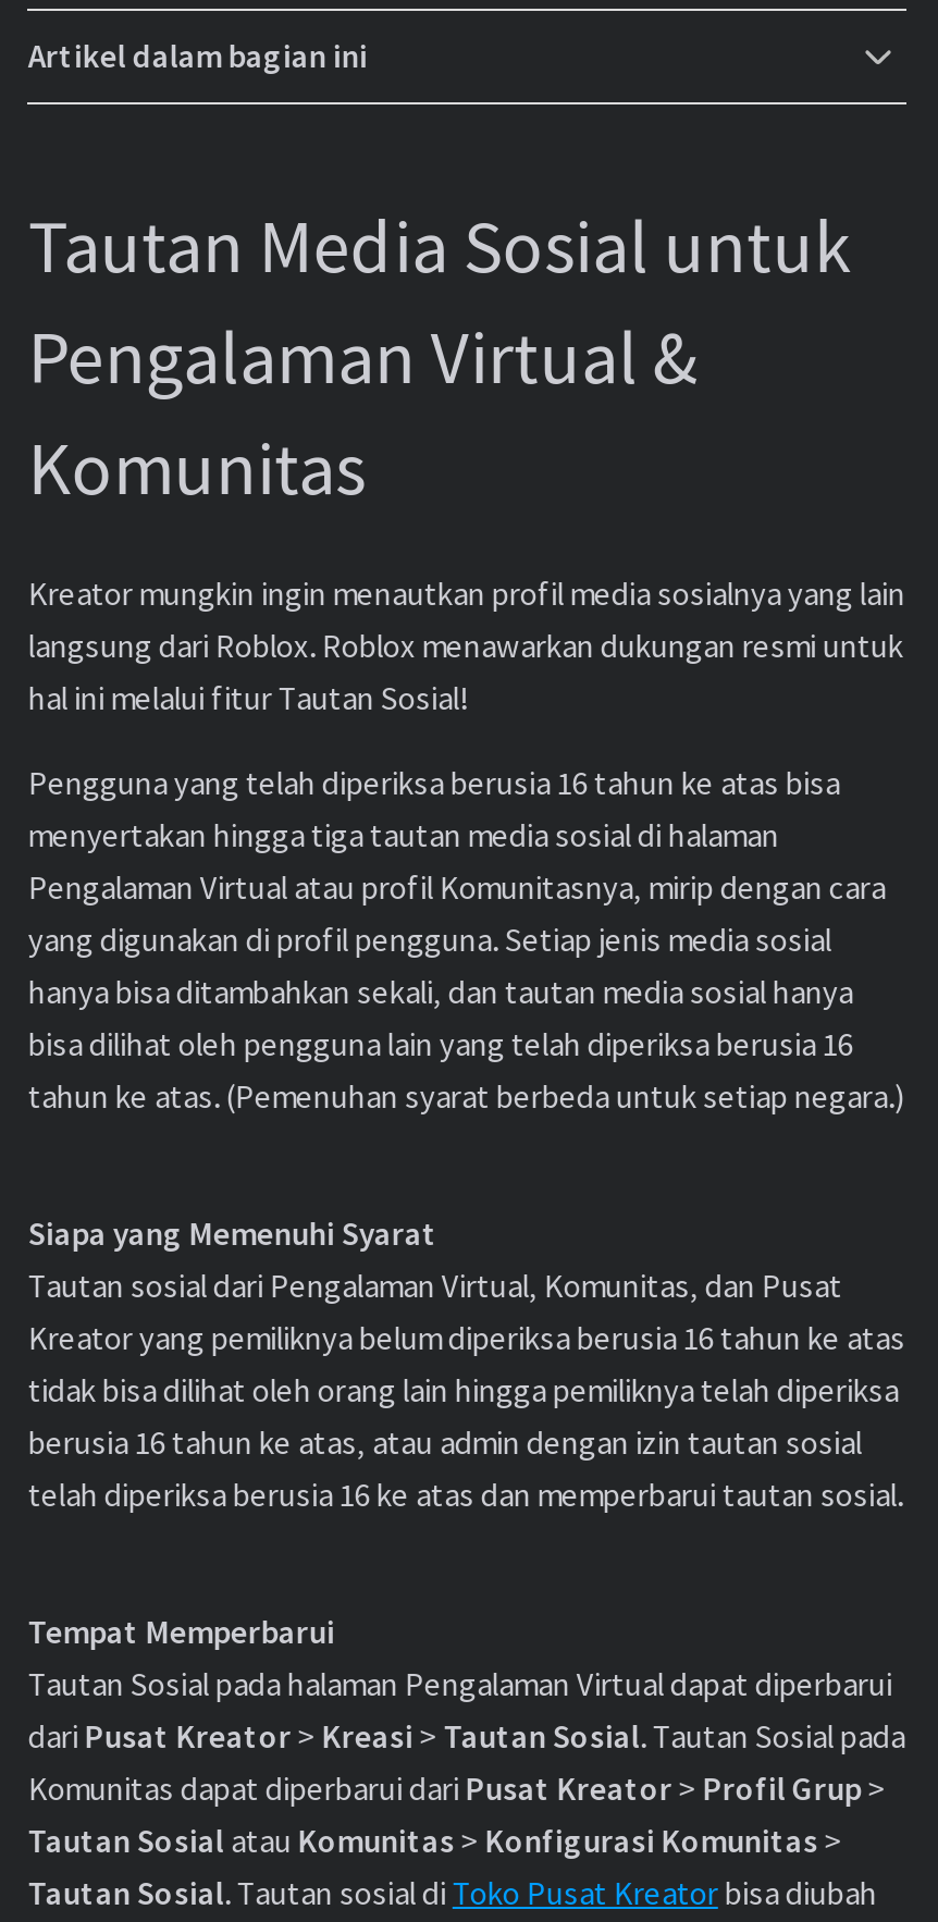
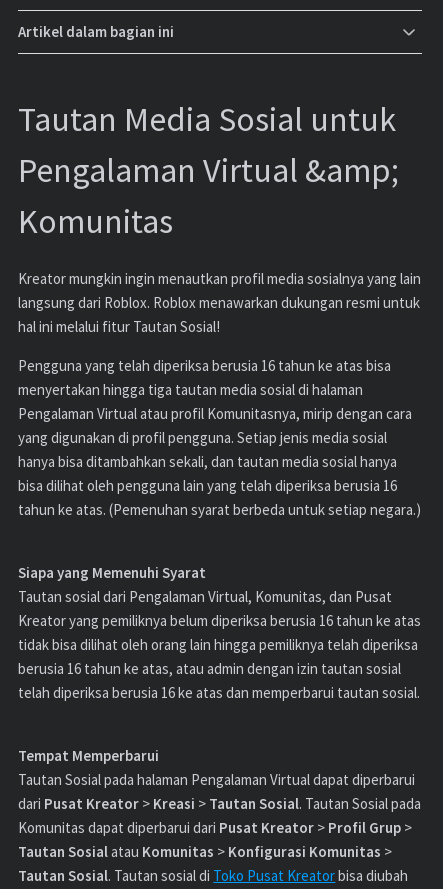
[28,311,698,403] Pengalaman Virtual & -> [18,149,399,191] Pengalaman Virtual &amp;

